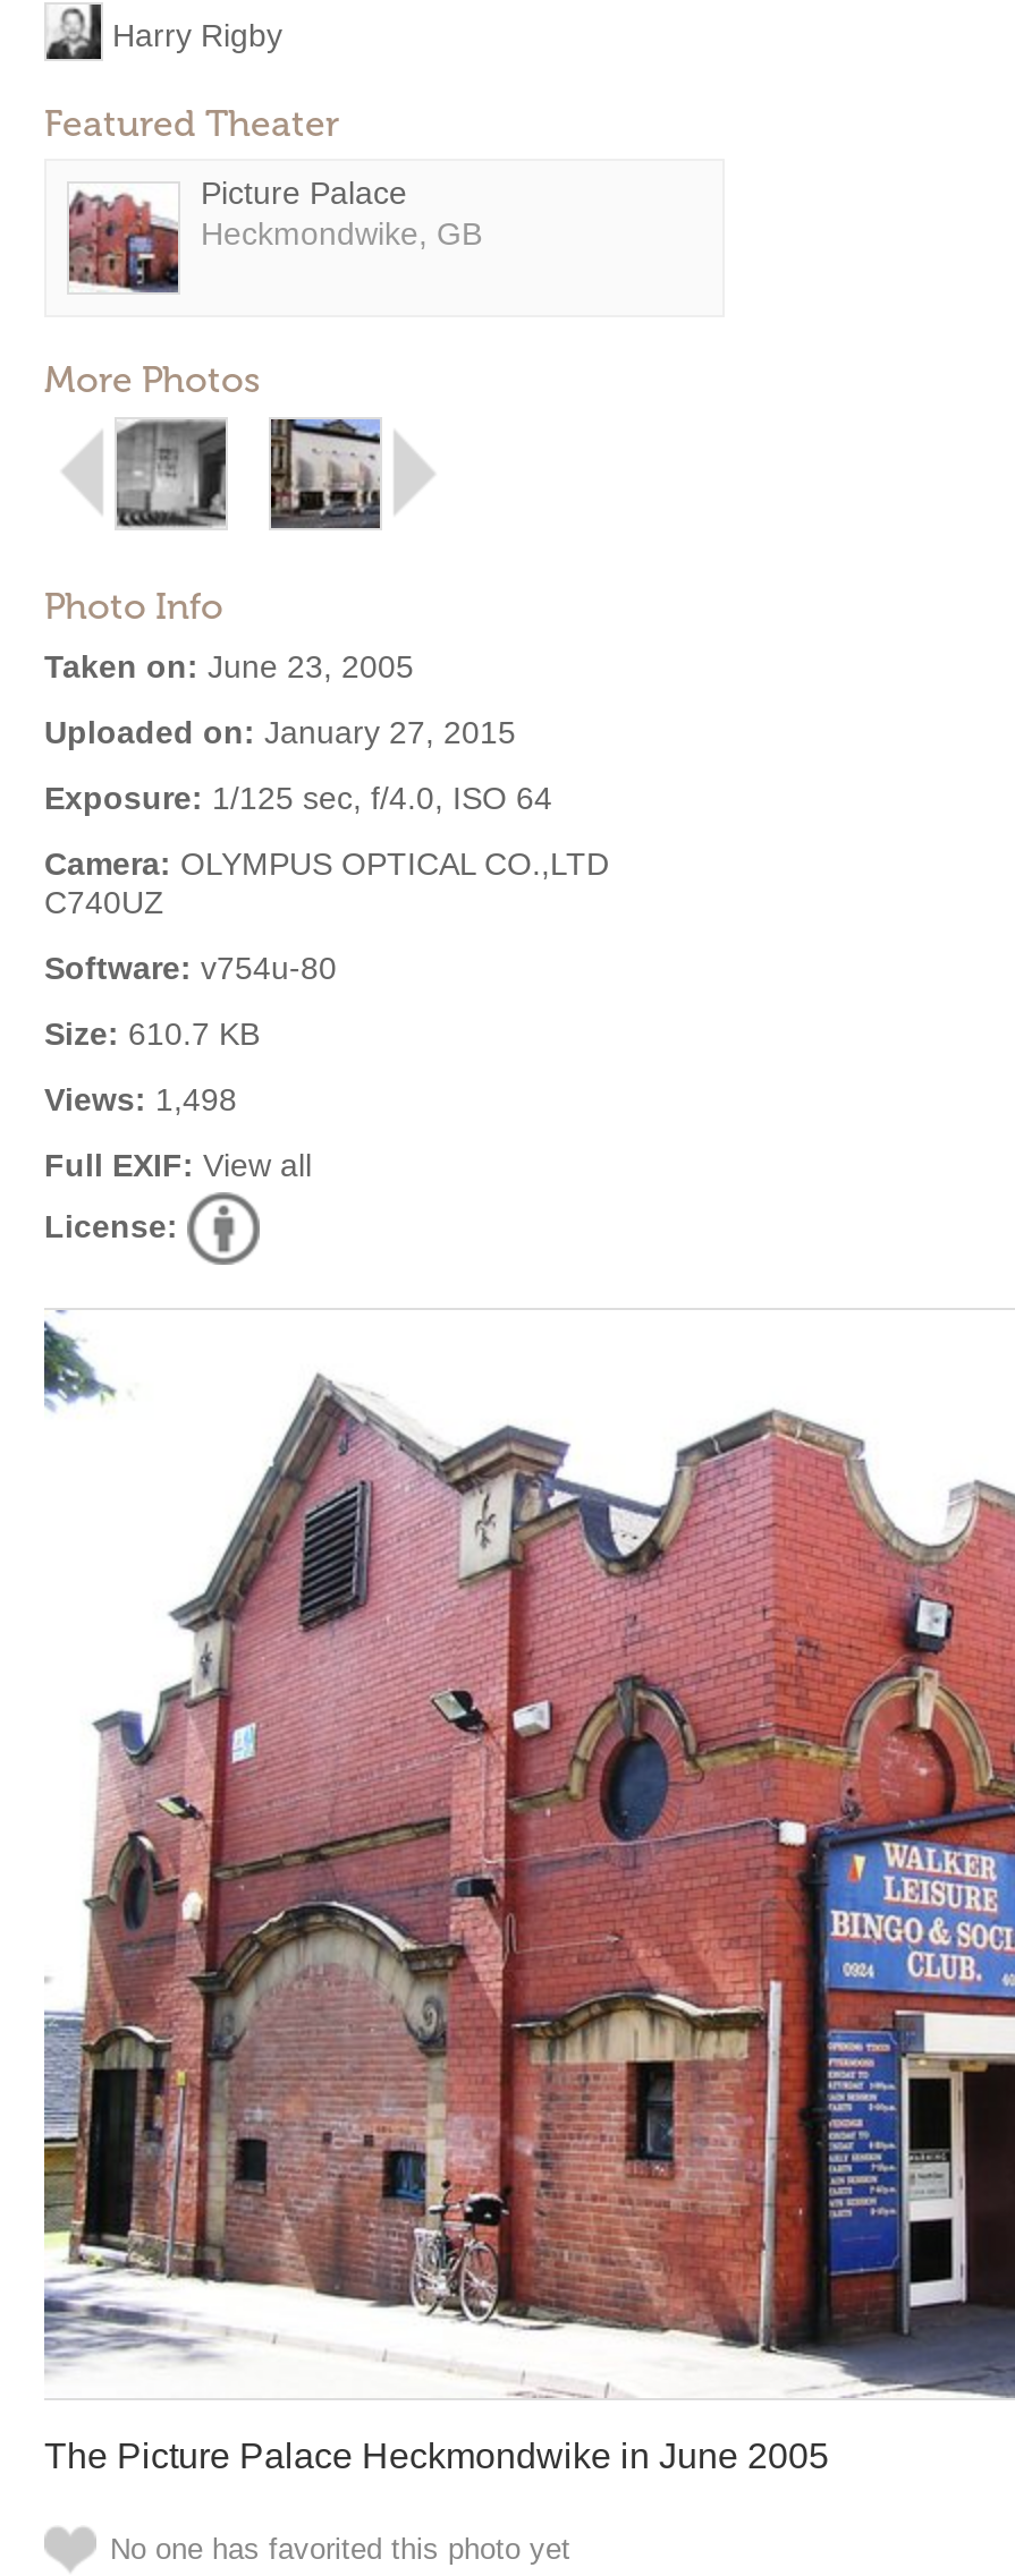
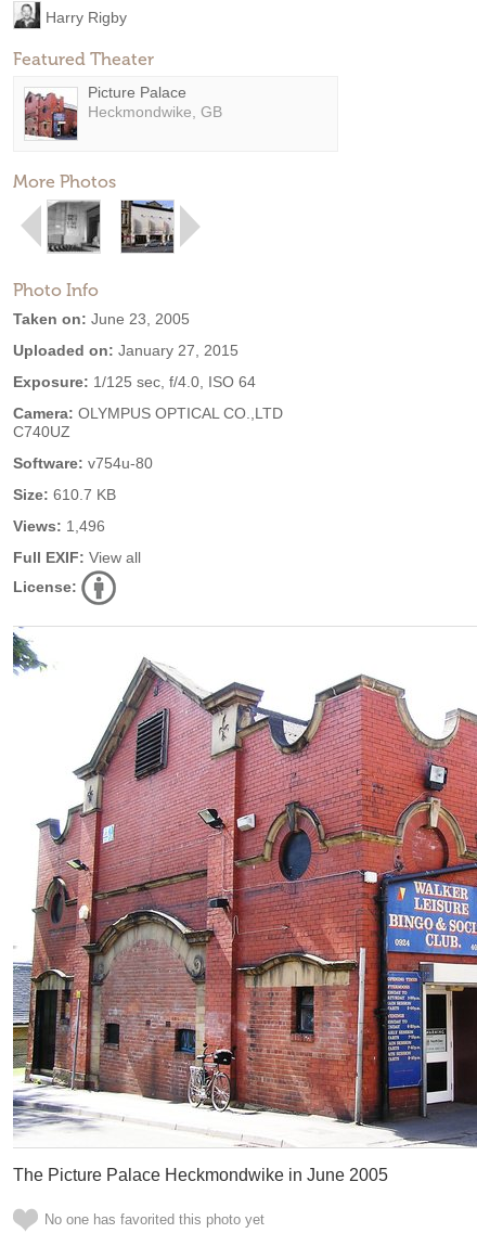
[44,1081,237,1117] Views: 1,498 -> [13,517,105,535] Views: 1,496

